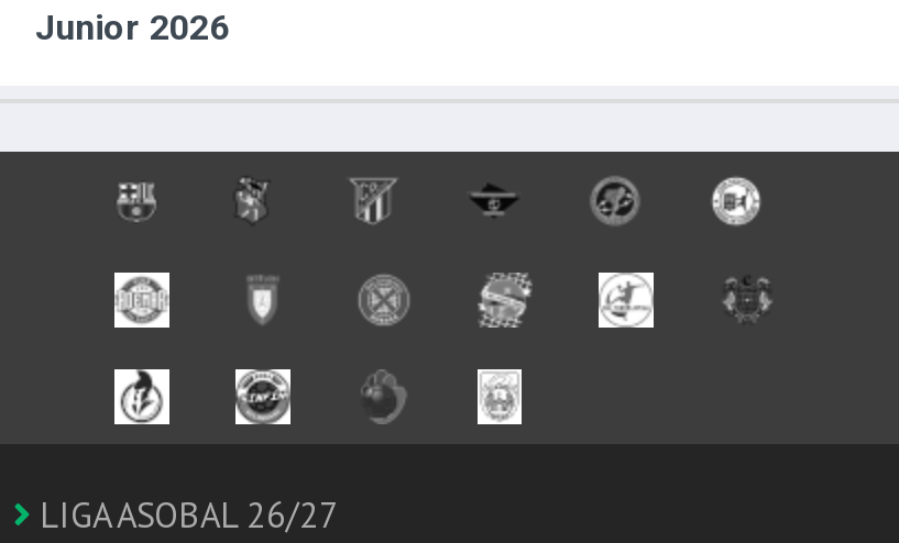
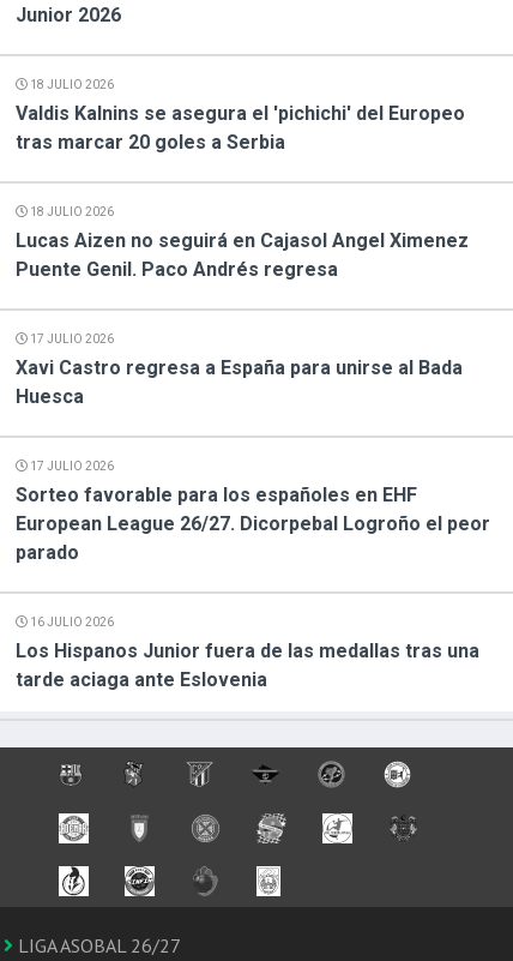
none -> [16,77,490,690] 18 JULIO 2026 | Valdis Kalnins se asegura el 'pichichi' del Europeo | tras marcar 20 goles a Serbia | 18 JULIO 2026 | Lucas Aizen no seguirá en Cajasol Angel Ximenez | Puente Genil. Paco Andrés regresa | 17 JULIO 2026 | Xavi Castro regresa a España para unirse al Bada | Huesca | 17 JULIO 2026 | Sorteo favorable para los españoles en EHF | European League 26/27. Dicorpebal Logroño el peor | parado | 16 JULIO 2026 | Los Hispanos Junior fuera de las medallas tras una | tarde aciaga ante Eslovenia

